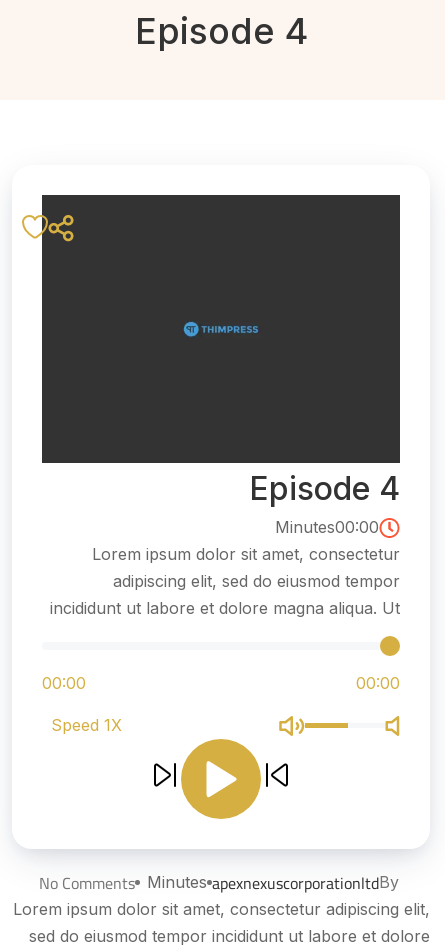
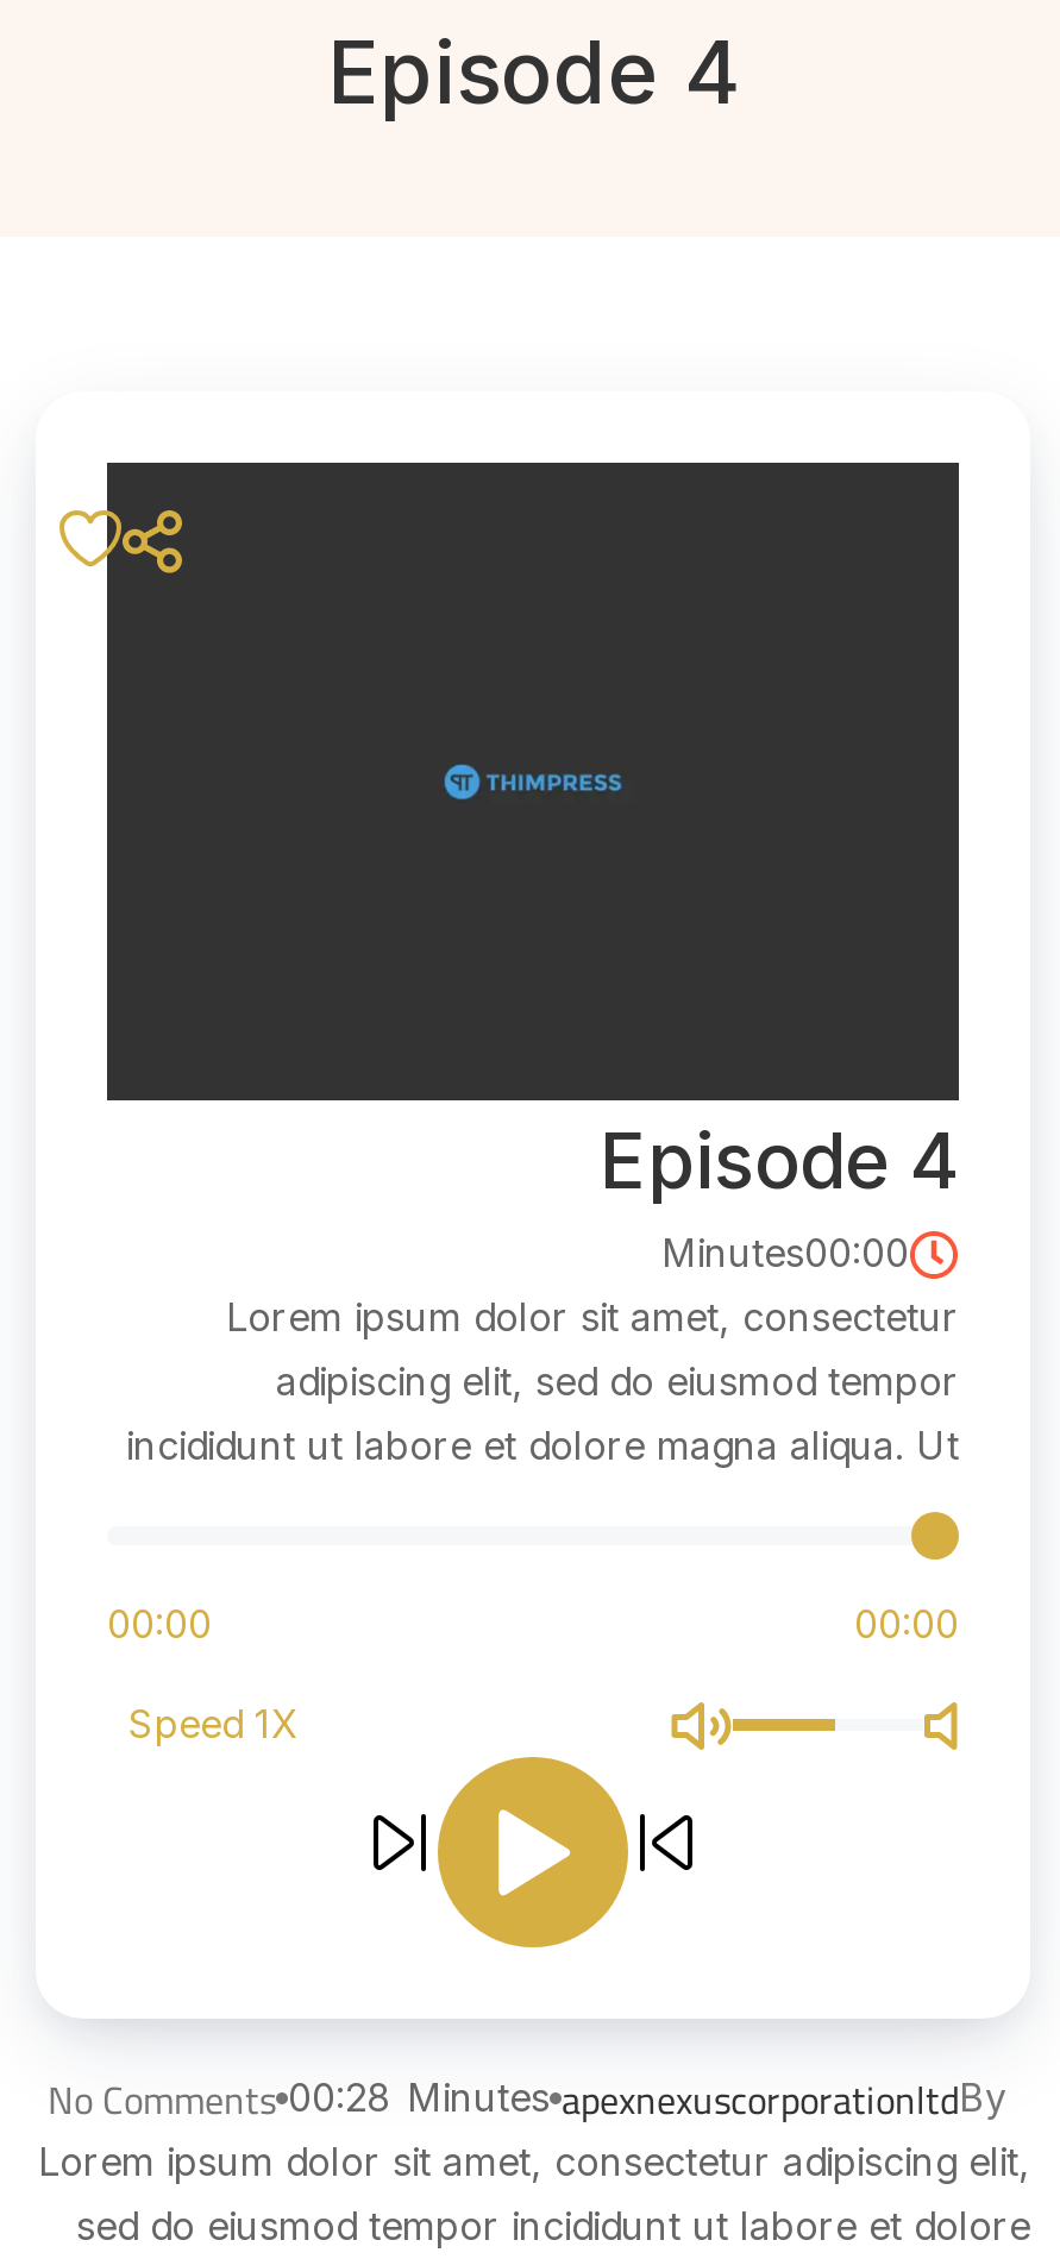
[146,872,206,892] Minutes -> [288,2074,550,2121] 00:28 Minutes

